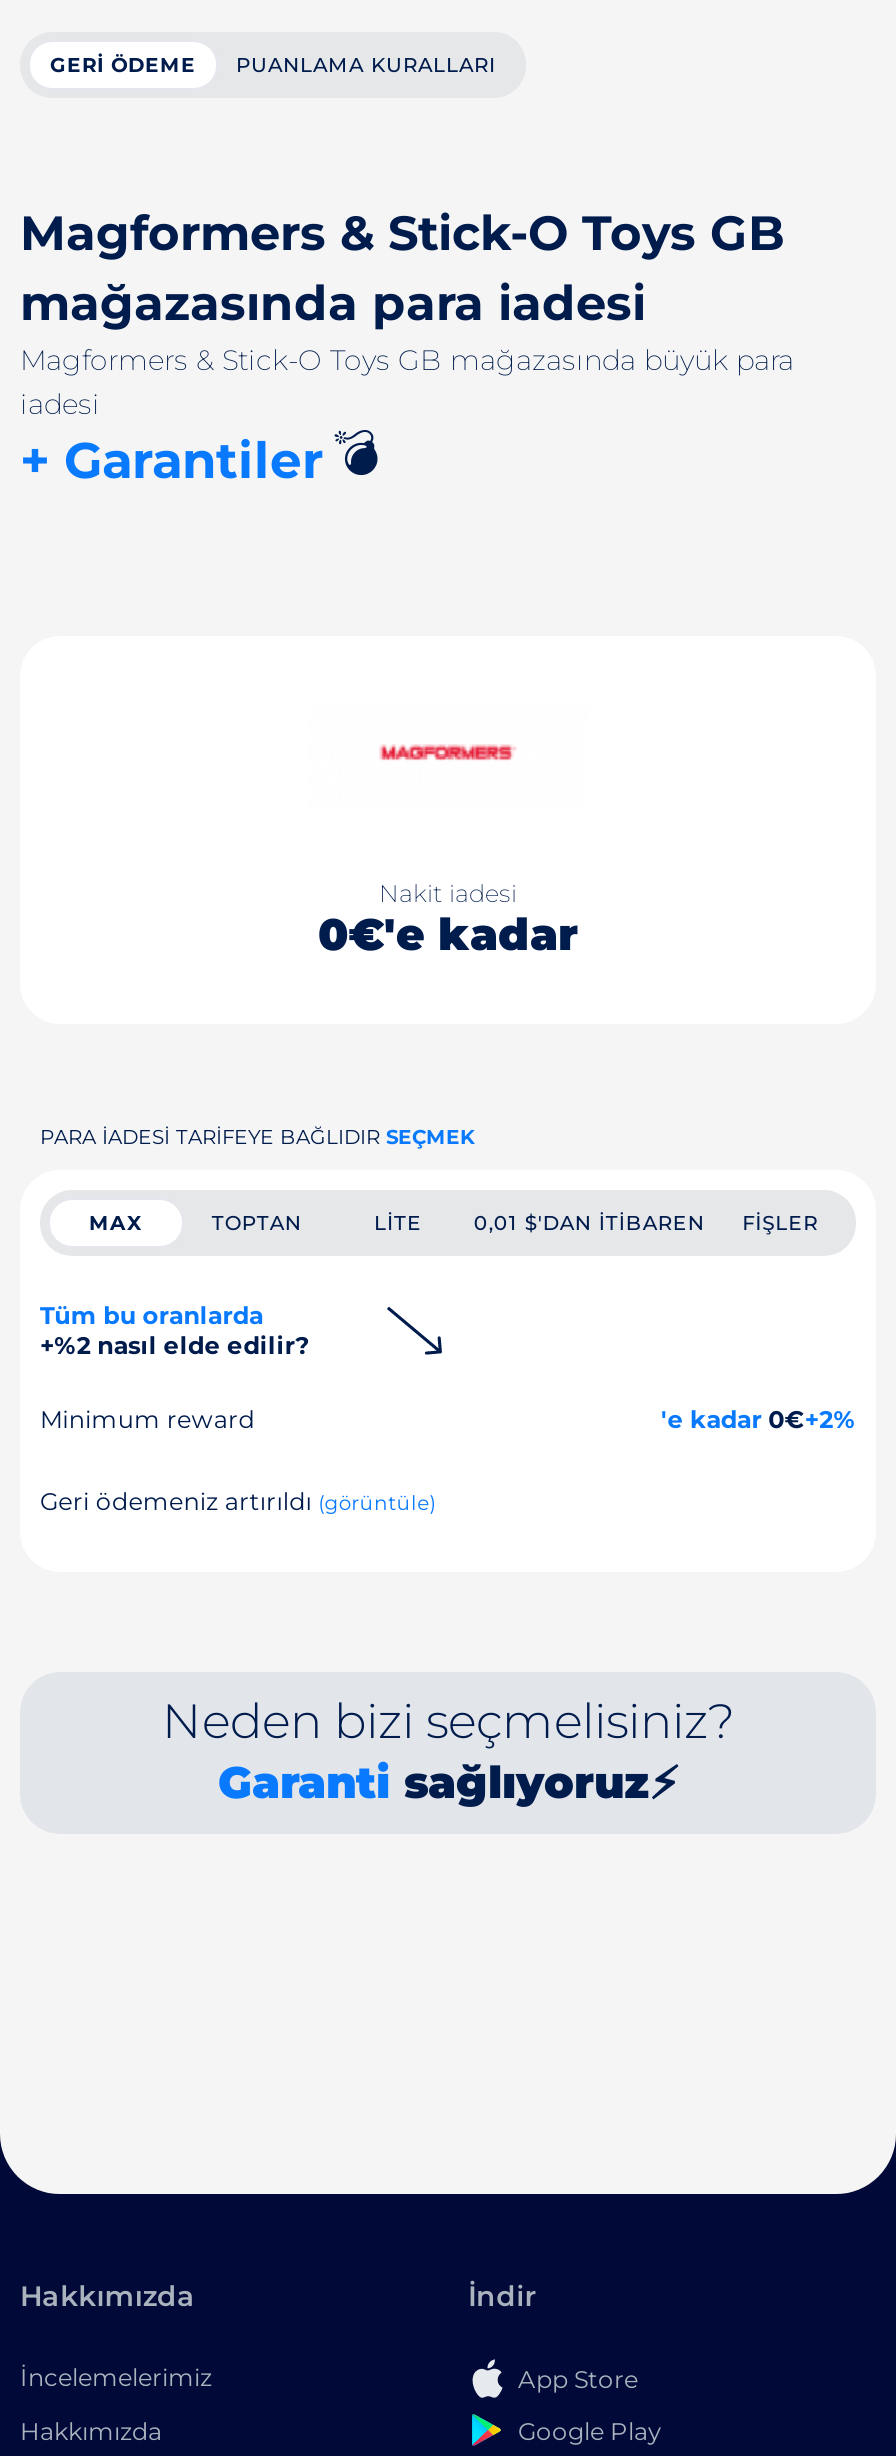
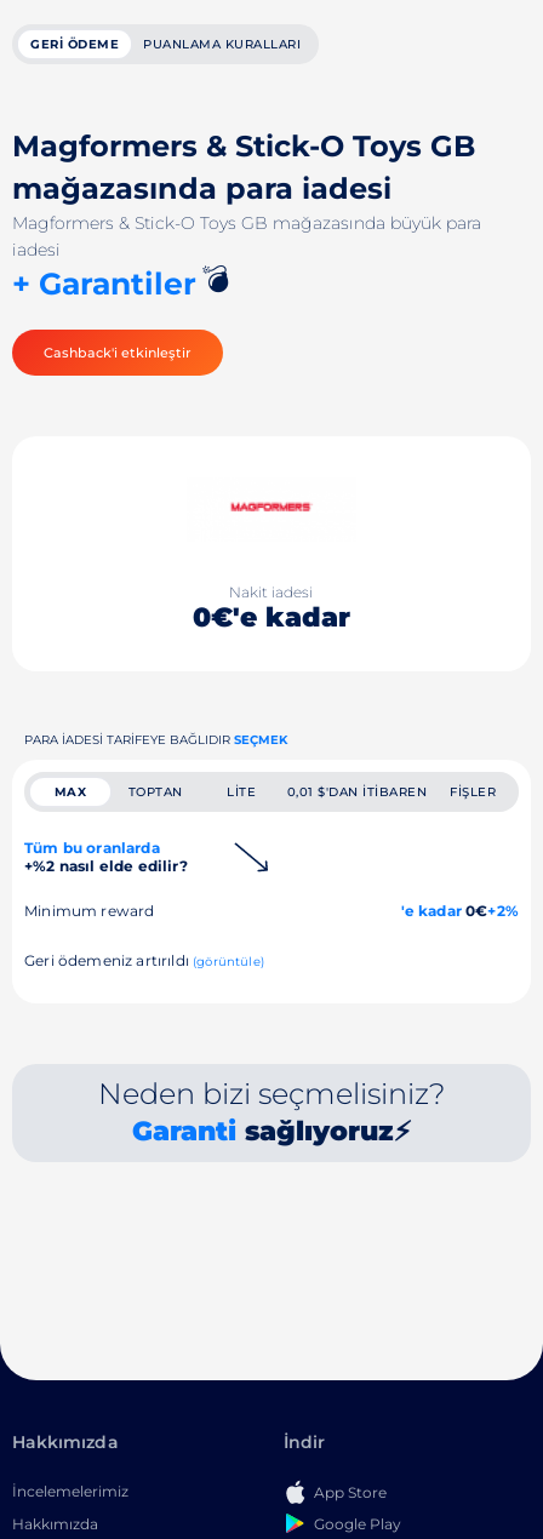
none -> [44,344,192,361] Cashback'i etkinleştir

